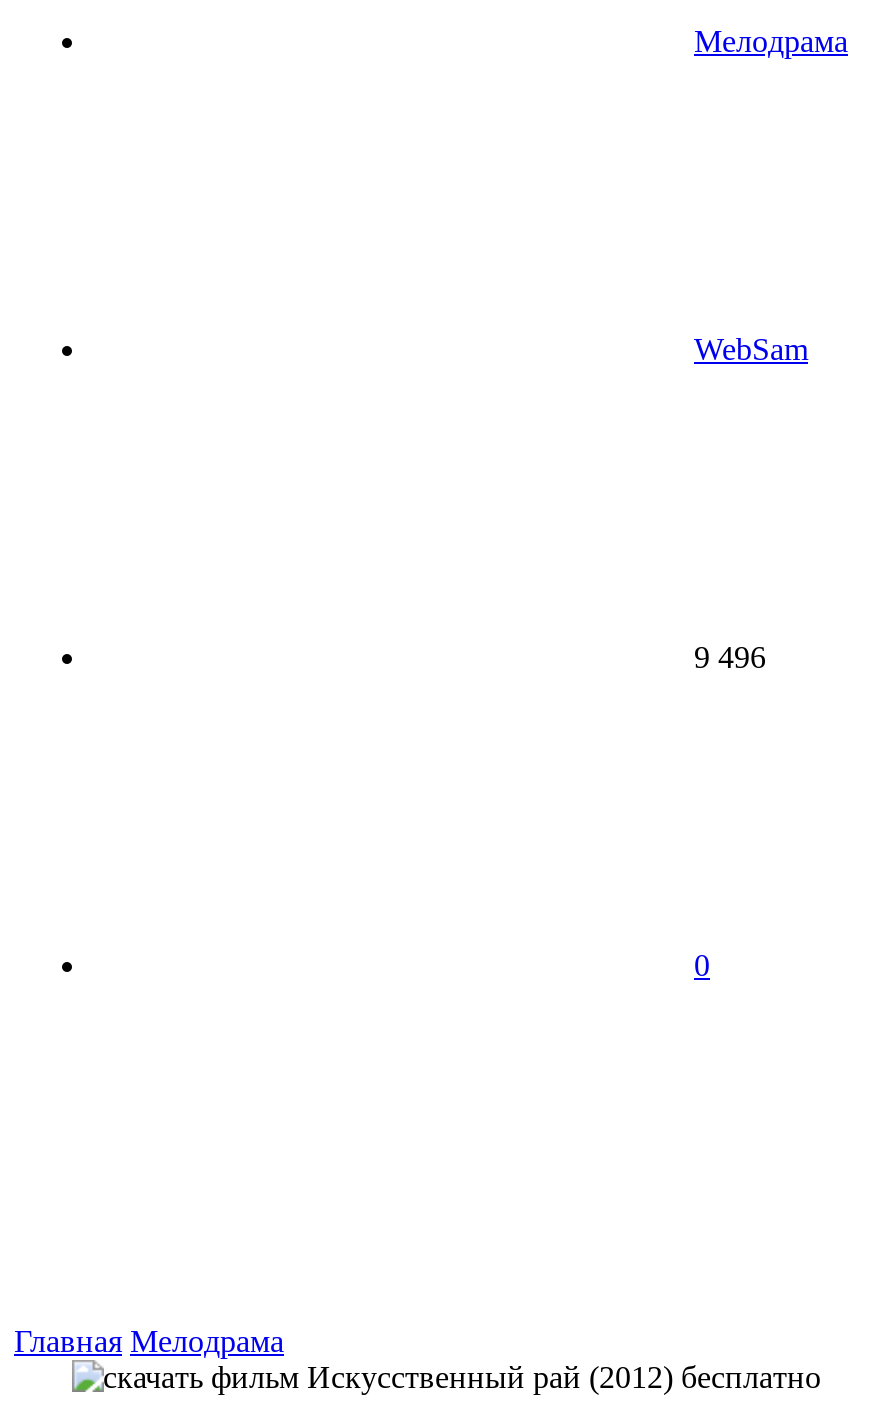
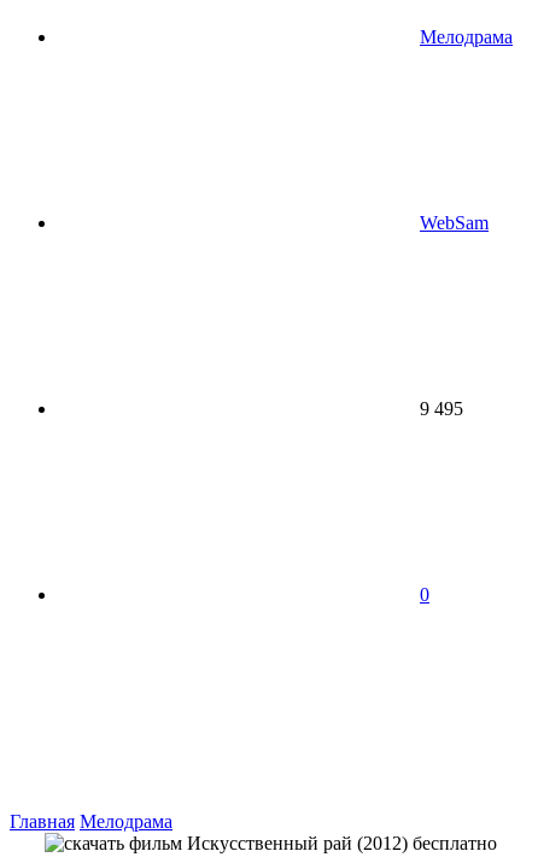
[694,639,766,673] 9 496 -> [420,398,463,418] 9 495

